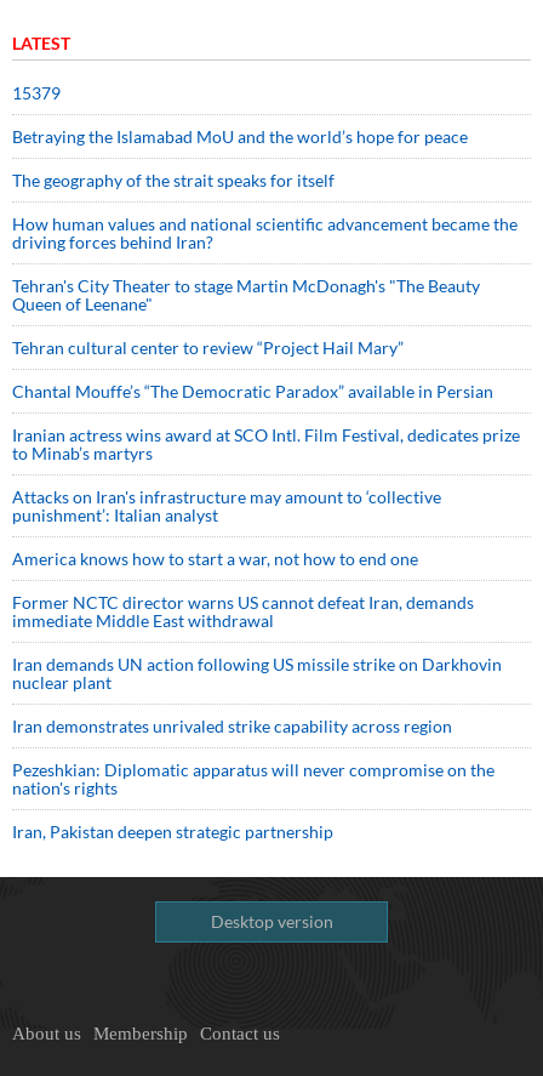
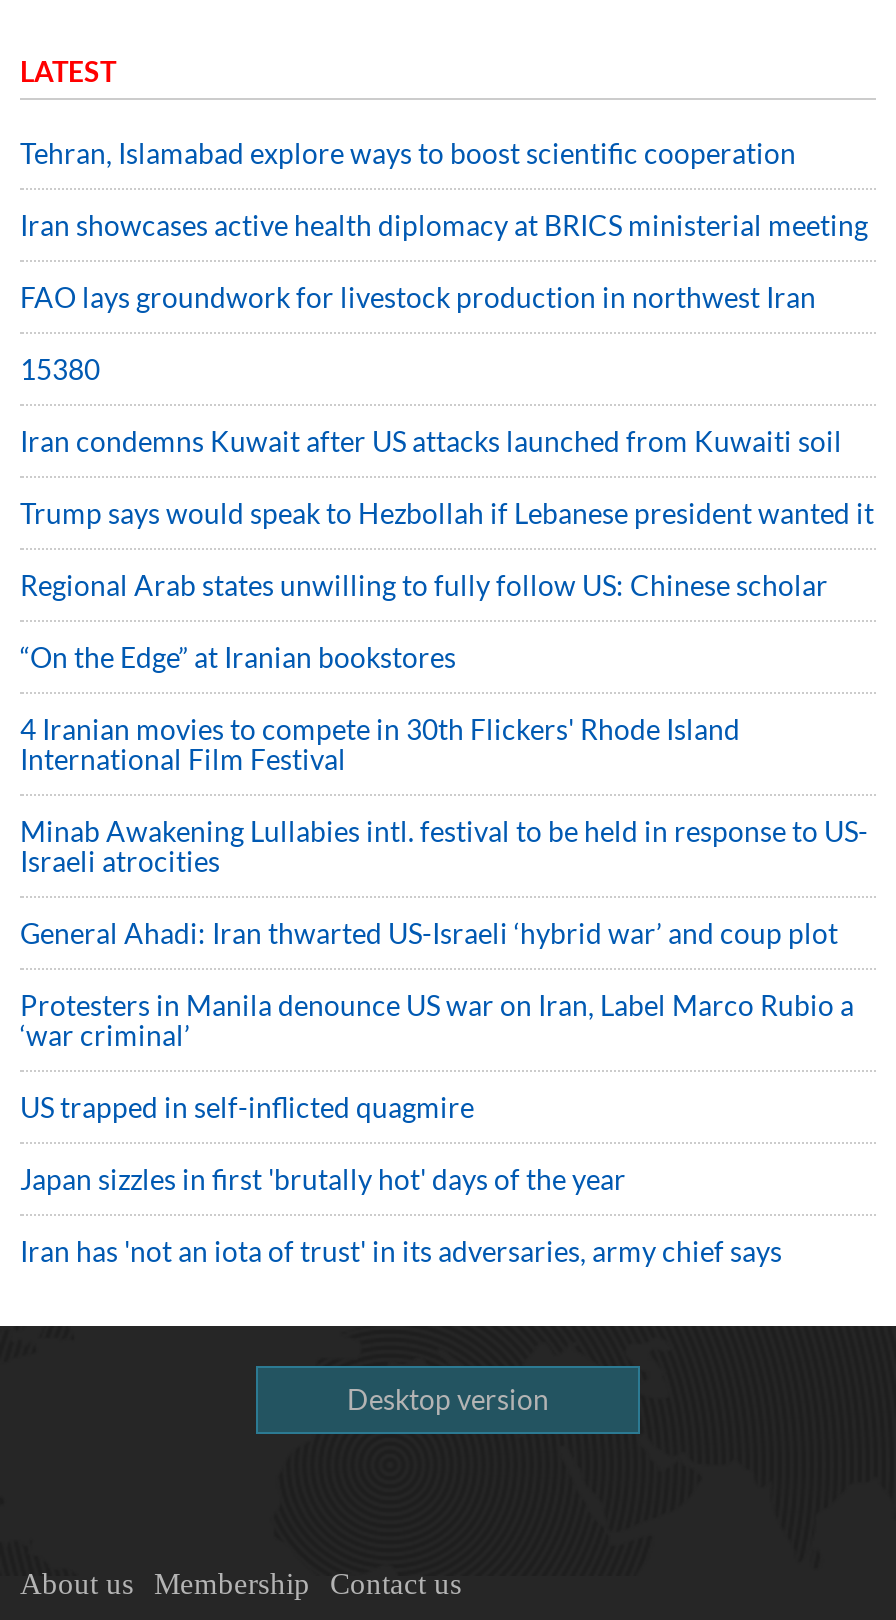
[12,83,61,103] 15379 -> [20,136,796,170] Tehran, Islamabad explore ways to boost scientific cooperation
[12,126,468,147] Betraying the Islamabad MoU and the world’s hope for peace -> [20,208,868,242] Iran showcases active health diplomacy at BRICS ministerial meeting
[12,170,335,191] The geography of the strait speaks for itself -> [20,280,816,314] FAO lays groundwork for livestock production in northwest Iran
[12,214,518,253] How human values and national scientific advancement became the | driving forces behind Iran? -> [20,352,100,386] 15380
[12,276,480,314] Tehran's City Theater to stage Martin McDonagh's "The Beauty | Queen of Leenane" -> [20,424,842,458] Iran condemns Kuwait after US attacks launched from Kuwaiti soil
[12,337,404,358] Tehran cultural center to review “Project Hail Mary” -> [20,496,874,530] Trump says would speak to Hezbollah if Lebanese president wanted it
[12,381,493,402] Chantal Mouffe’s “The Democratic Paradox” available in Persian -> [20,568,828,602] Regional Arab states unwilling to fully follow US: Chinese scholar
[12,425,520,464] Iranian actress wins award at SCO Intl. Film Festival, dedicates prize | to Minab’s martyrs -> [20,640,456,674] “On the Edge” at Iranian bookstores
[12,487,441,526] Attacks on Iran's infrastructure may amount to ‘collective | punishment’: Italian analyst -> [20,712,740,776] 4 Iranian movies to compete in 30th Flickers' Rhode Island | International Film Festival
[12,549,418,569] America knows how to start a war, not how to end one -> [20,814,868,878] Minab Awakening Lullabies intl. festival to be held in response to US- | Israeli atrocities
[12,592,474,631] Former NCTC director warns US cannot defeat Iran, demands | immediate Middle East withdrawal -> [20,916,838,950] General Ahadi: Iran thwarted US-Israeli ‘hybrid war’ and coup plot
[12,654,502,693] Iran demands UN action following US missile strike on Darkhovin | nuclear plant -> [20,988,854,1052] Protesters in Manila denounce US war on Iran, Label Marco Rubio a | ‘war criminal’
[12,716,452,737] Iran demonstrates unrivaled strike capability across region -> [20,1090,480,1124] US trapped in self-inflicted quagmire
[12,760,495,798] Pezeshkian: Diplomatic apparatus will never compromise on the | nation's rights -> [20,1162,626,1196] Japan sizzles in first 'brutally hot' days of the year
[12,821,333,842] Iran, Pakistan deepen strategic partnership -> [20,1234,788,1268] Iran has 'not an iota of trust' in its adversaries, army chief says

